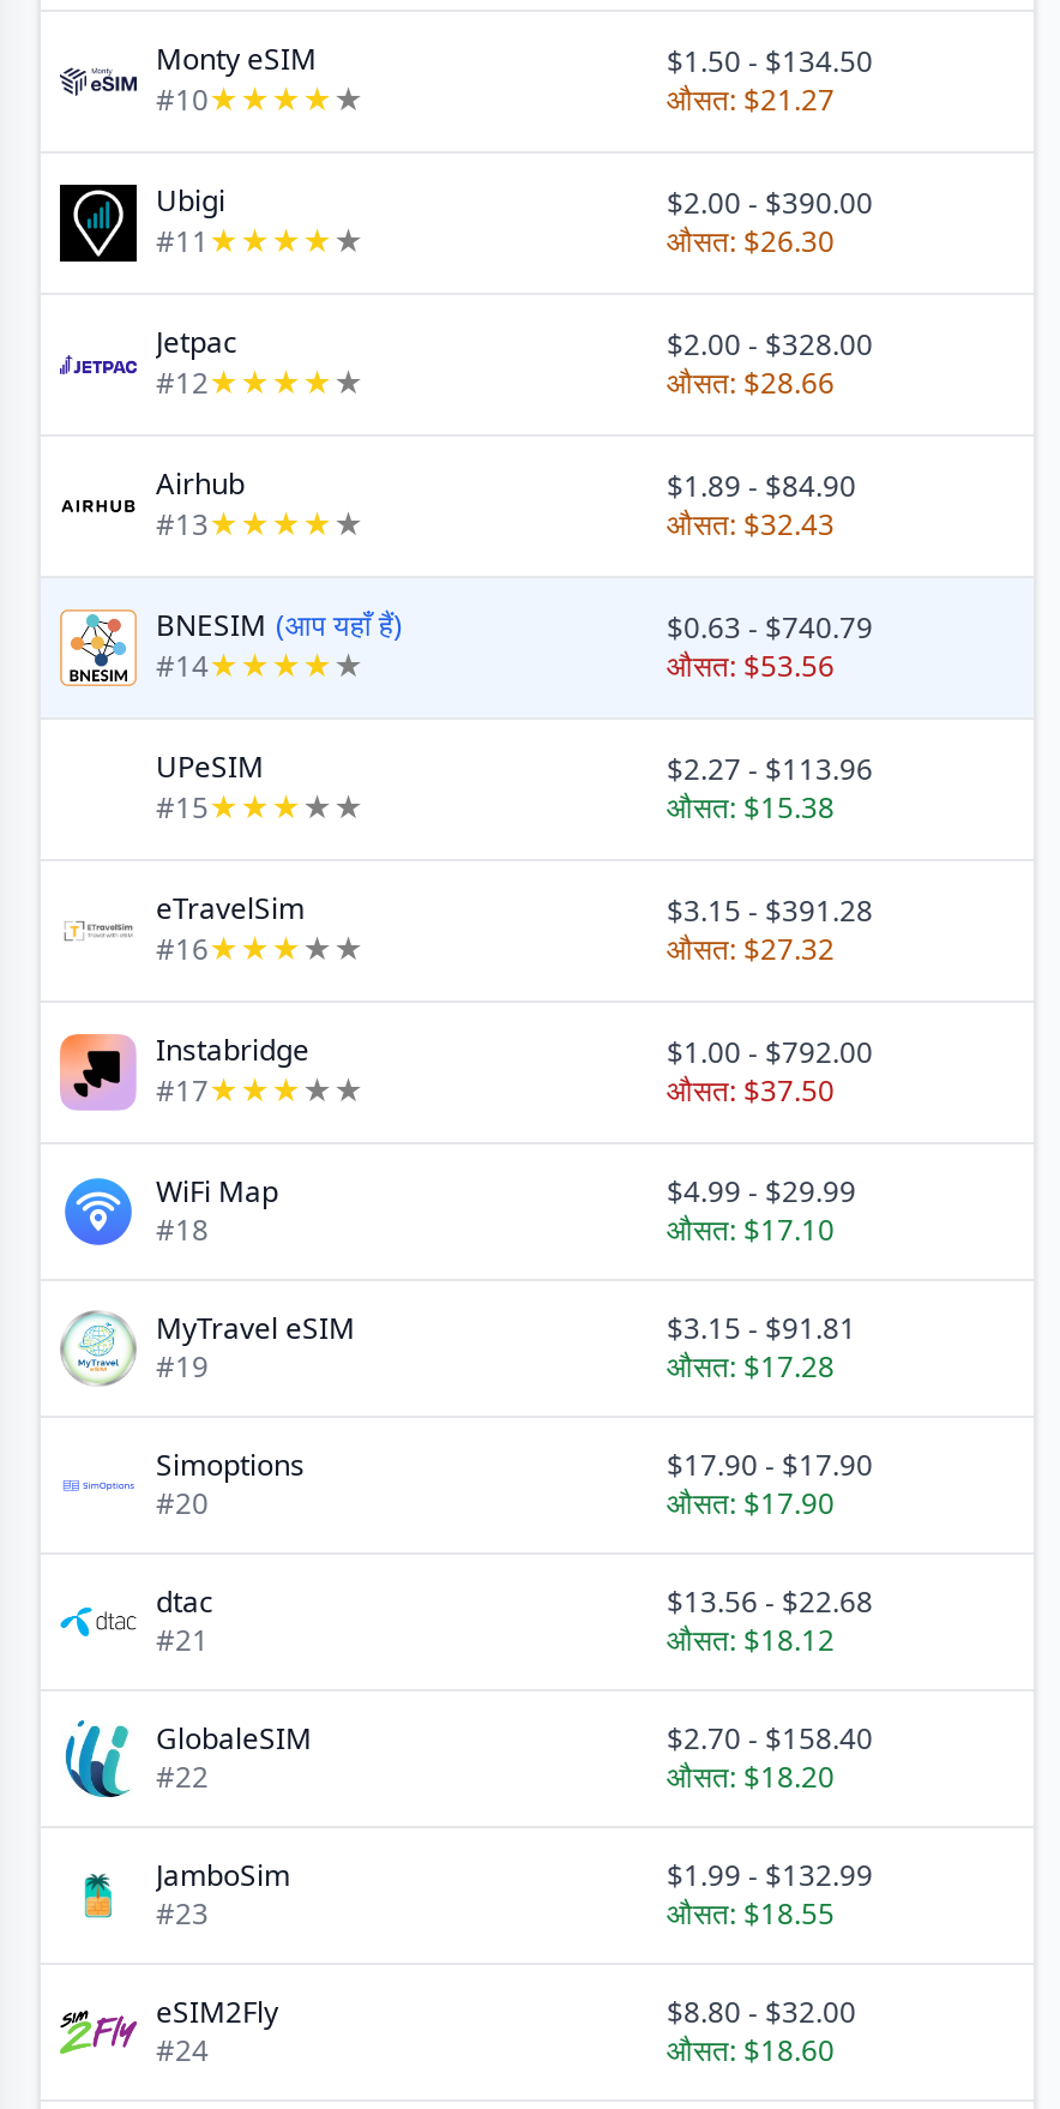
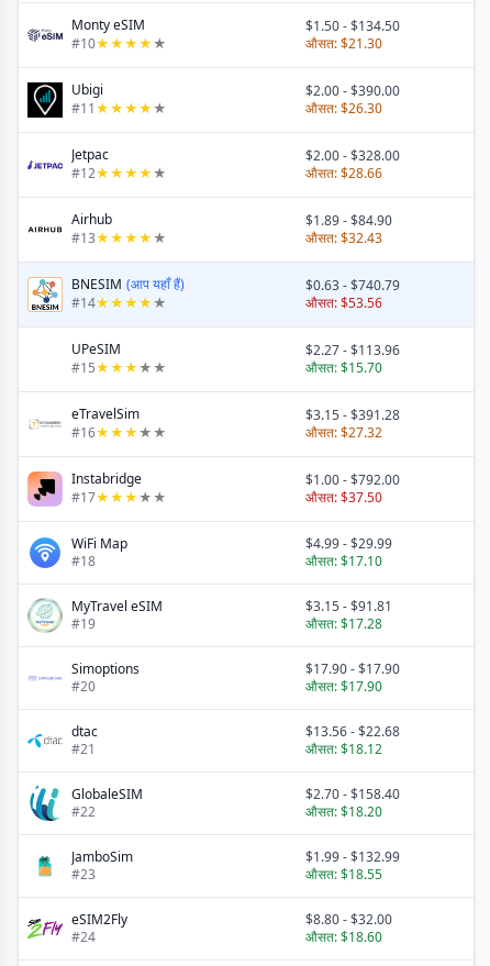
[667,79,835,120] औसत: $21.27 -> [305,34,382,53] औसत: $21.30
[667,787,835,828] औसत: $15.38 -> [305,358,382,377] औसत: $15.70

